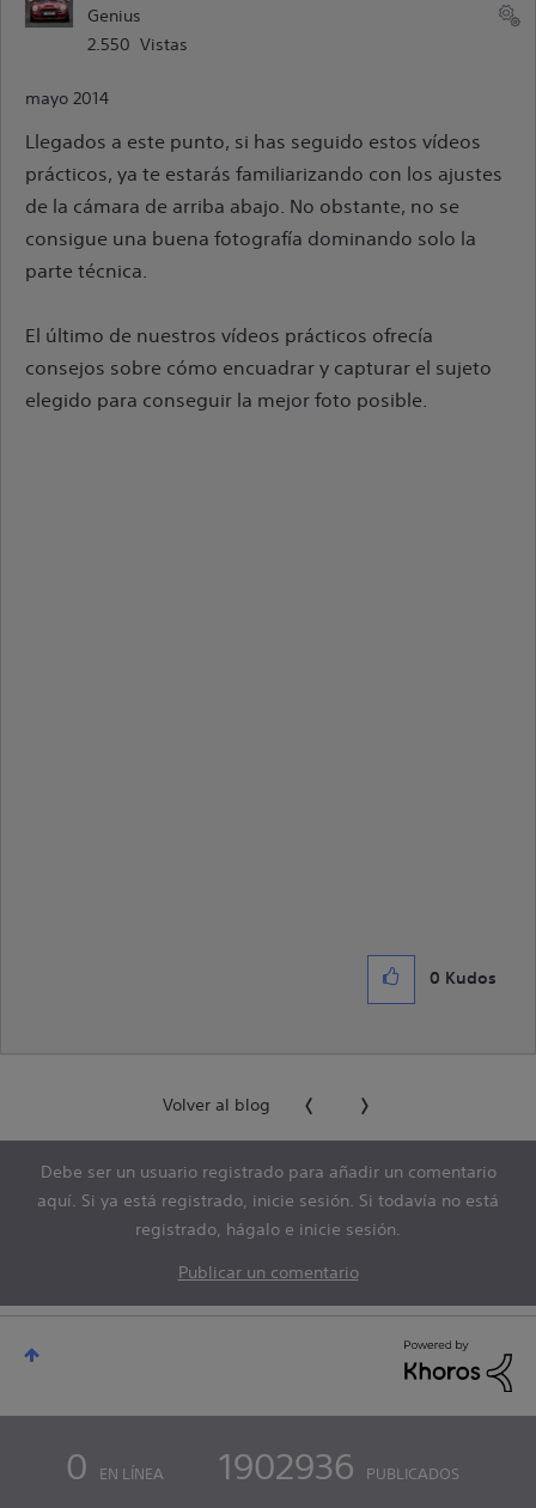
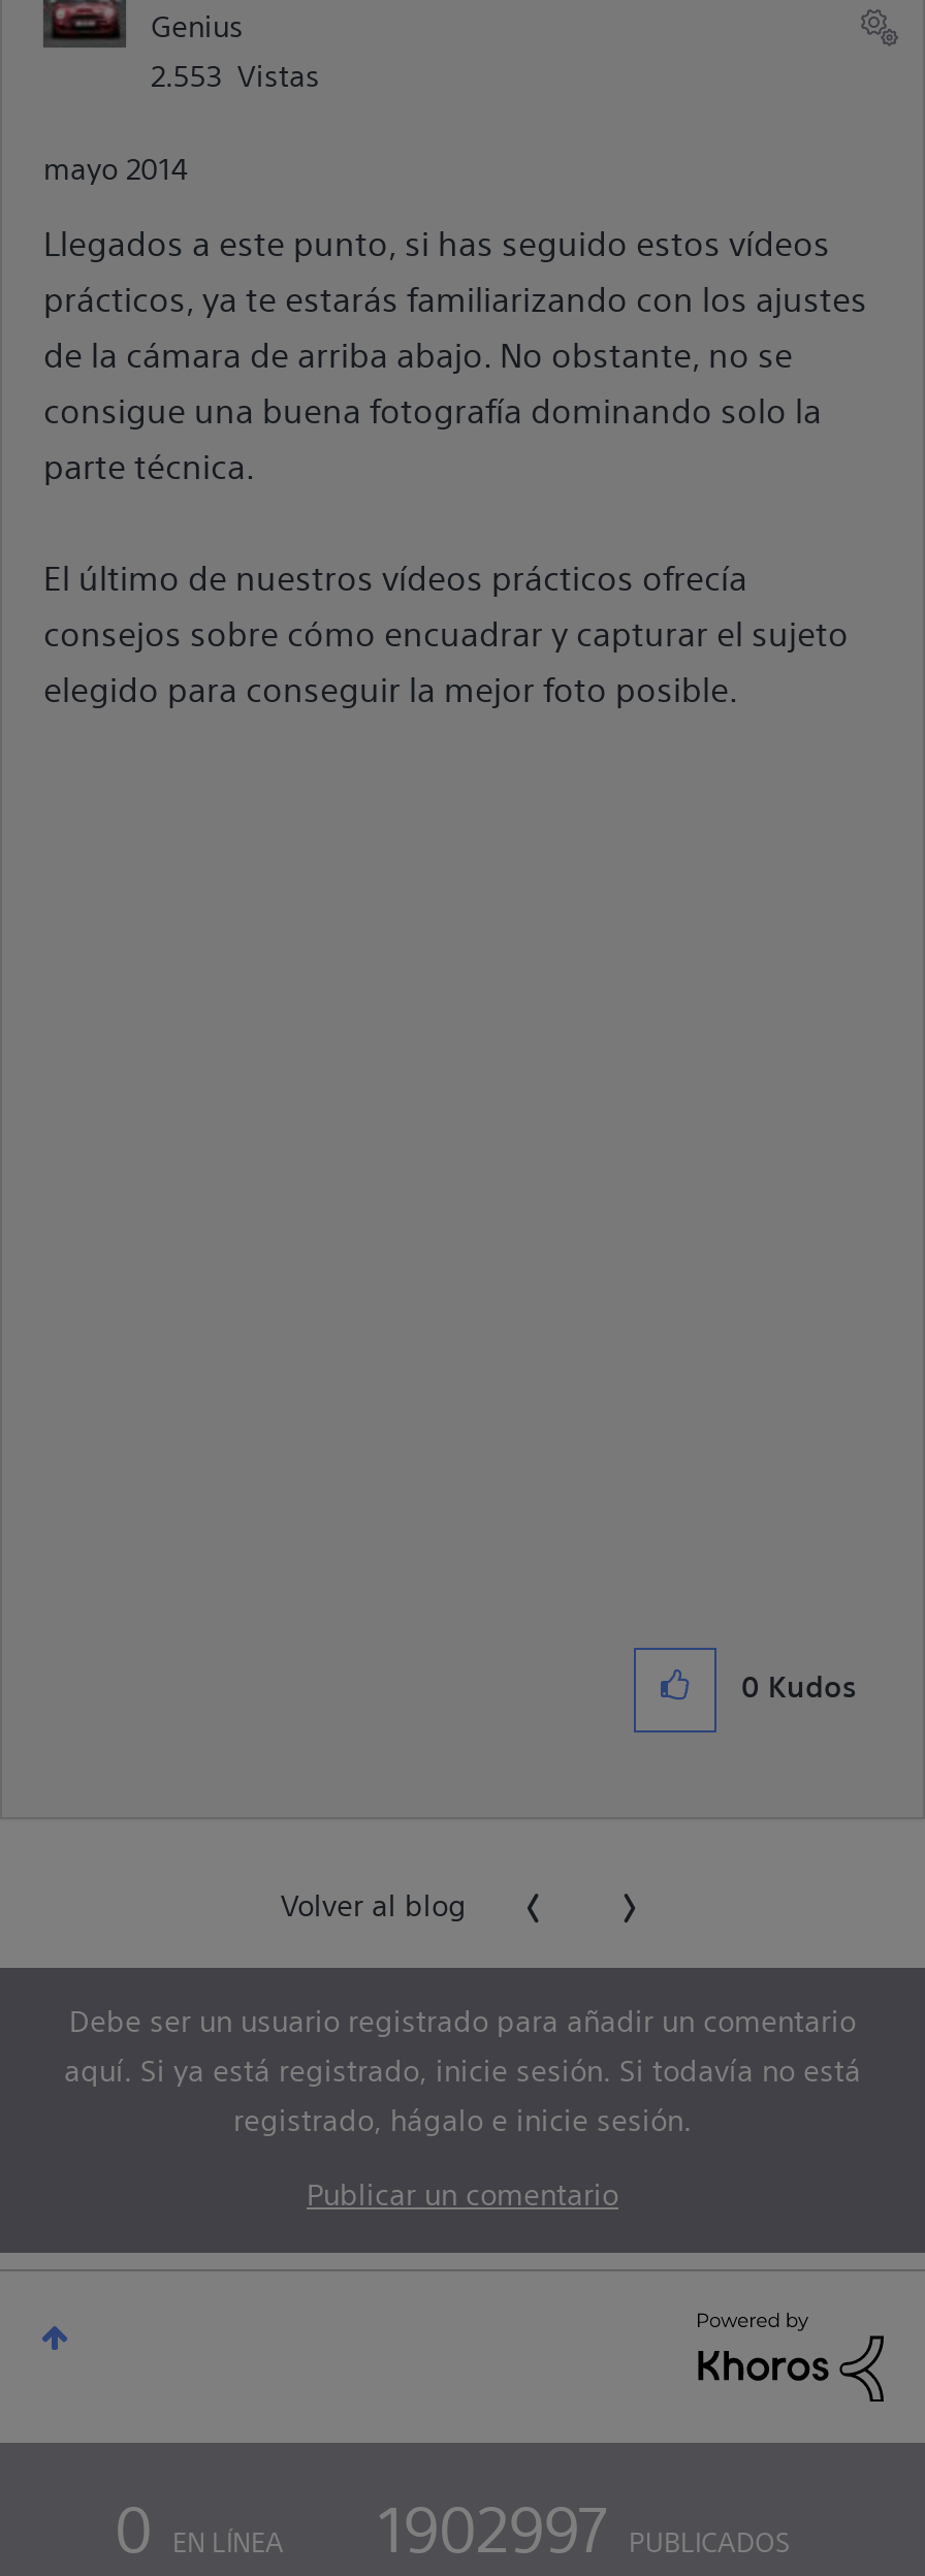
[87,37,188,54] 2.550 Vistas -> [151,64,320,93] 2.553 Vistas
[218,1451,459,1487] 1902936 PUBLICADOS -> [379,2504,790,2566] 1902997 PUBLICADOS

